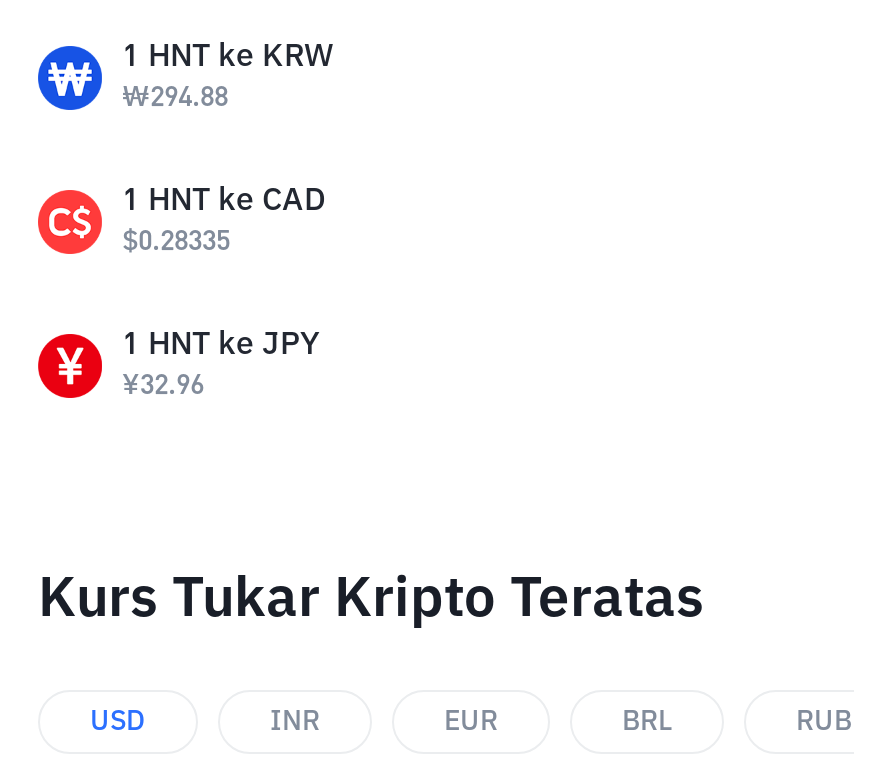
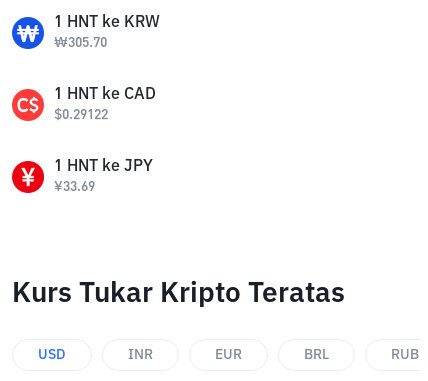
[122,84,228,112] ₩294.88 -> [54,36,107,50] ₩305.70
[122,228,230,256] $0.28335 -> [54,108,108,122] $0.29122
[122,372,204,400] ¥32.96 -> [54,180,95,194] ¥33.69

